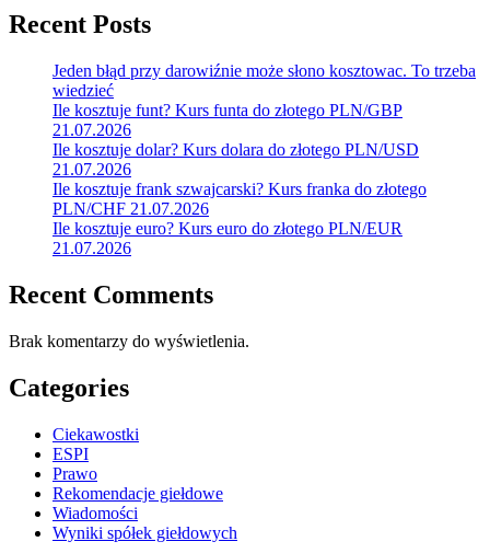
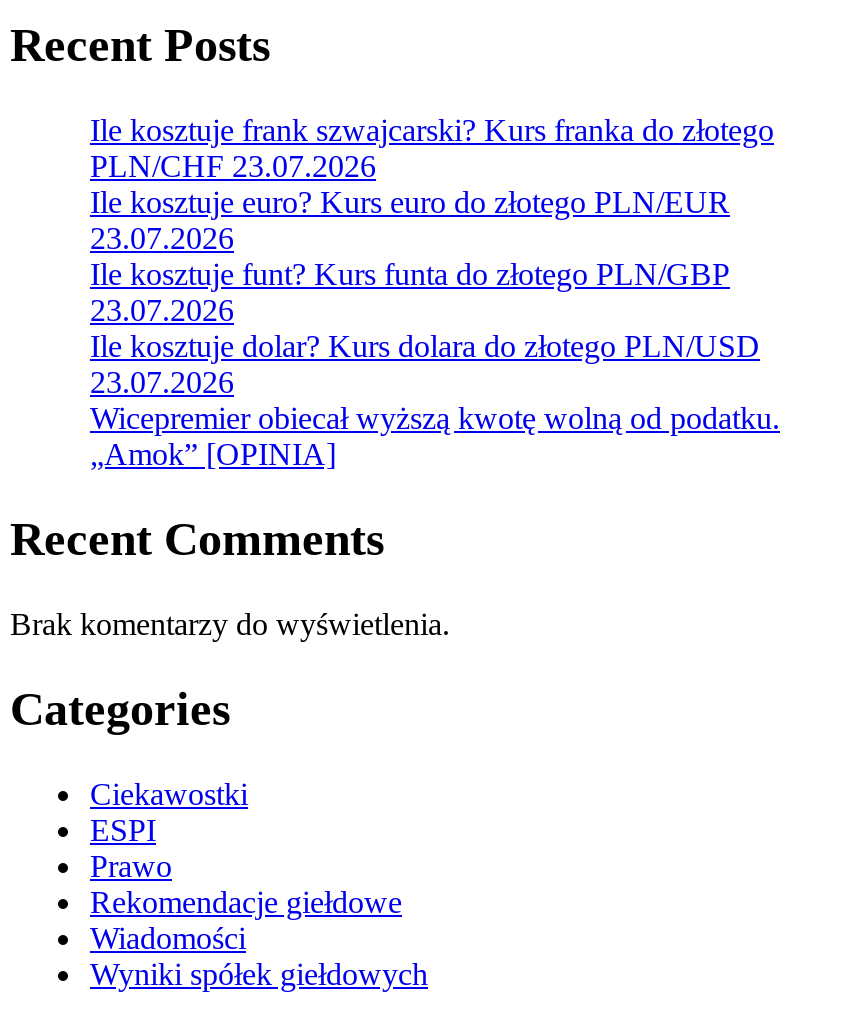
[52,61,476,100] Jeden błąd przy darowiźnie może słono kosztowac. To trzeba | wiedzieć -> [90,149,376,255] PLN/CHF 23.07.2026 | 23.07.2026
moved [52,101,402,119] -> [90,257,730,291]: Ile kosztuje funt? Kurs funta do złotego PLN/GBP
[52,120,131,139] 21.07.2026 -> [90,293,234,327] 23.07.2026
moved [52,140,419,159] -> [90,329,760,363]: Ile kosztuje dolar? Kurs dolara do złotego PLN/USD
[52,160,209,257] 21.07.2026 | PLN/CHF 21.07.2026 | 21.07.2026 -> [90,365,780,471] 23.07.2026 | Wicepremier obiecał wyższą kwotę wolną od podatku. | „Amok” [OPINIA]
moved [52,179,427,198] -> [90,113,774,147]: Ile kosztuje frank szwajcarski? Kurs franka do złotego
moved [52,219,402,238] -> [90,185,730,219]: Ile kosztuje euro? Kurs euro do złotego PLN/EUR

